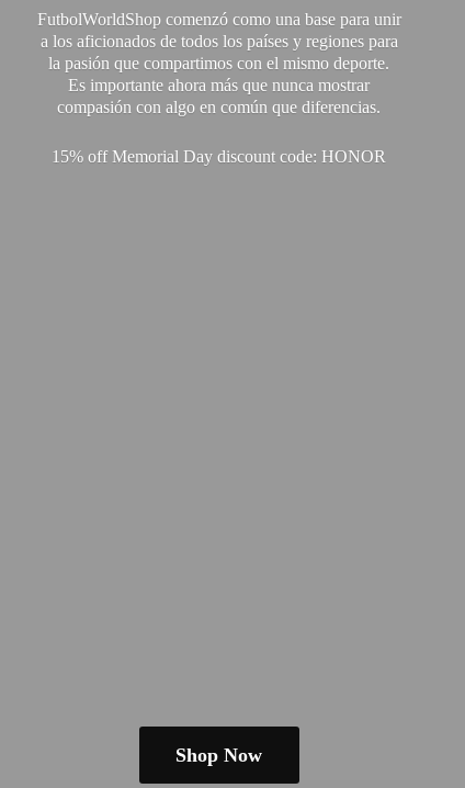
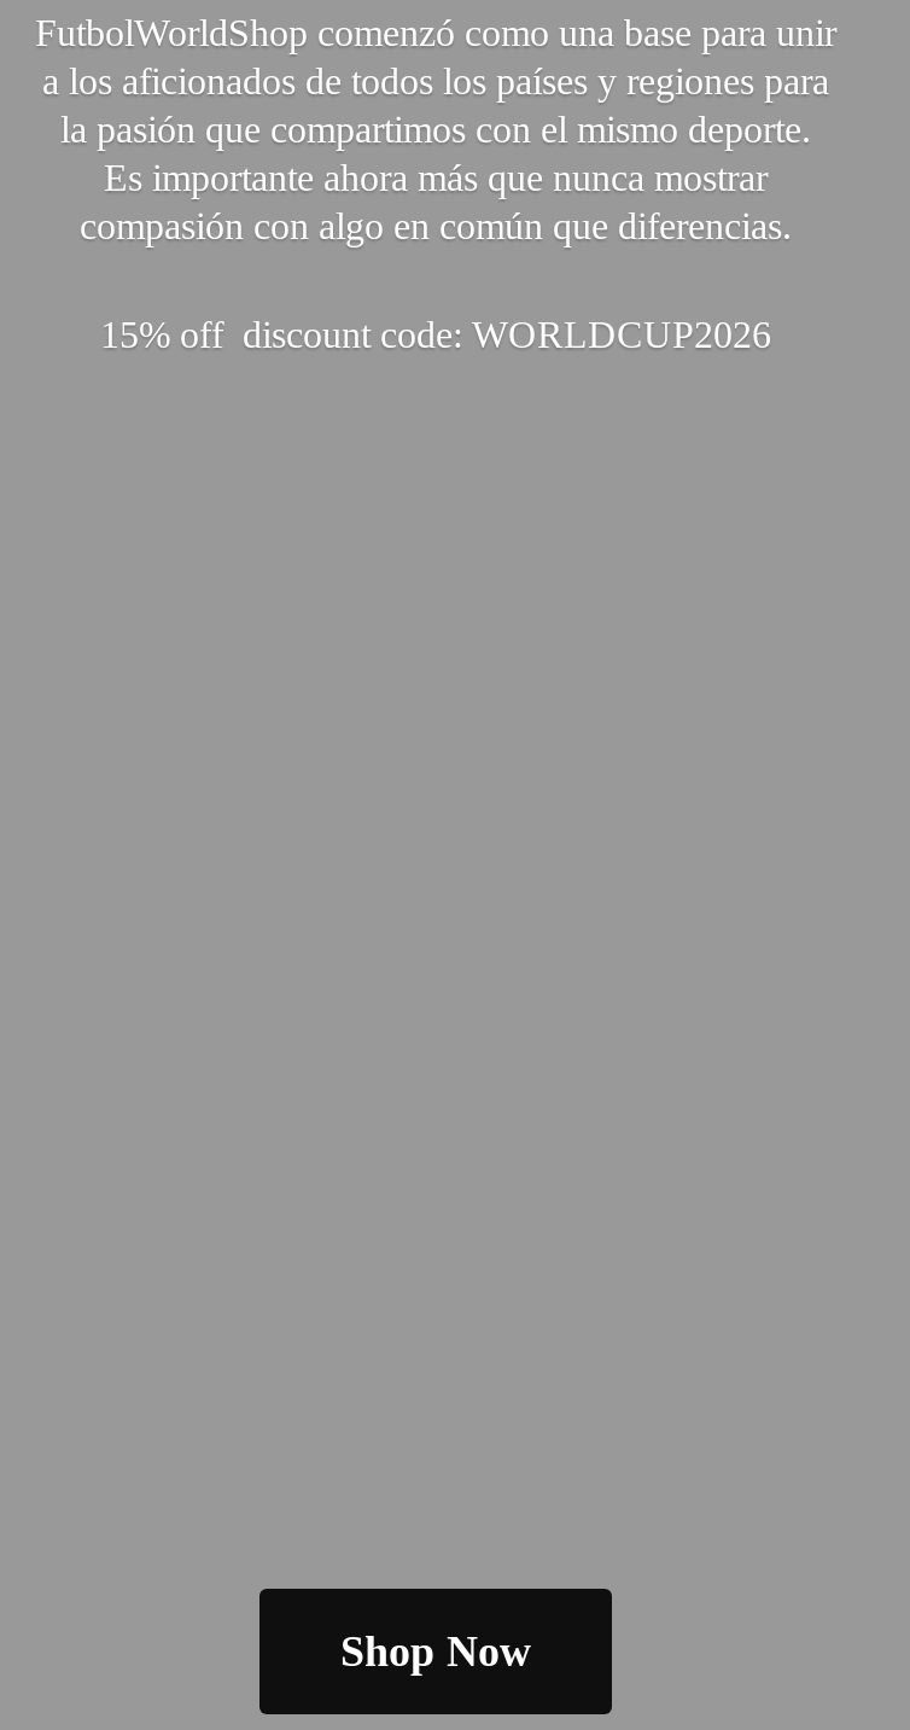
[52,147,387,166] 15% off Memorial Day discount code: HONOR -> [100,315,771,356] 15% off discount code: WORLDCUP2026

